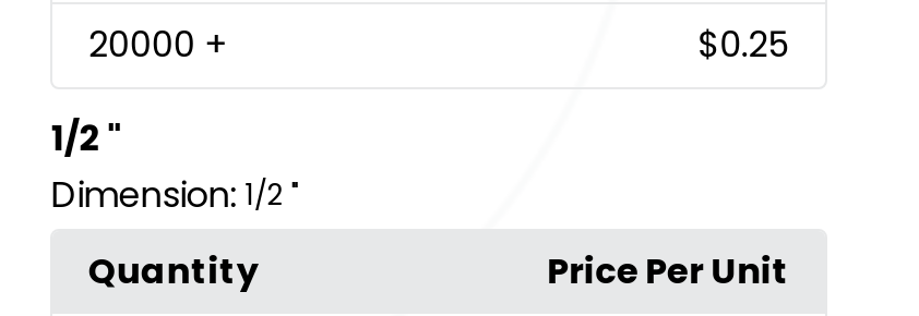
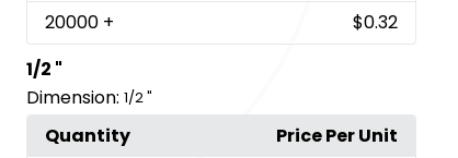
[698,19,789,69] $0.25 -> [352,9,397,34] $0.32

